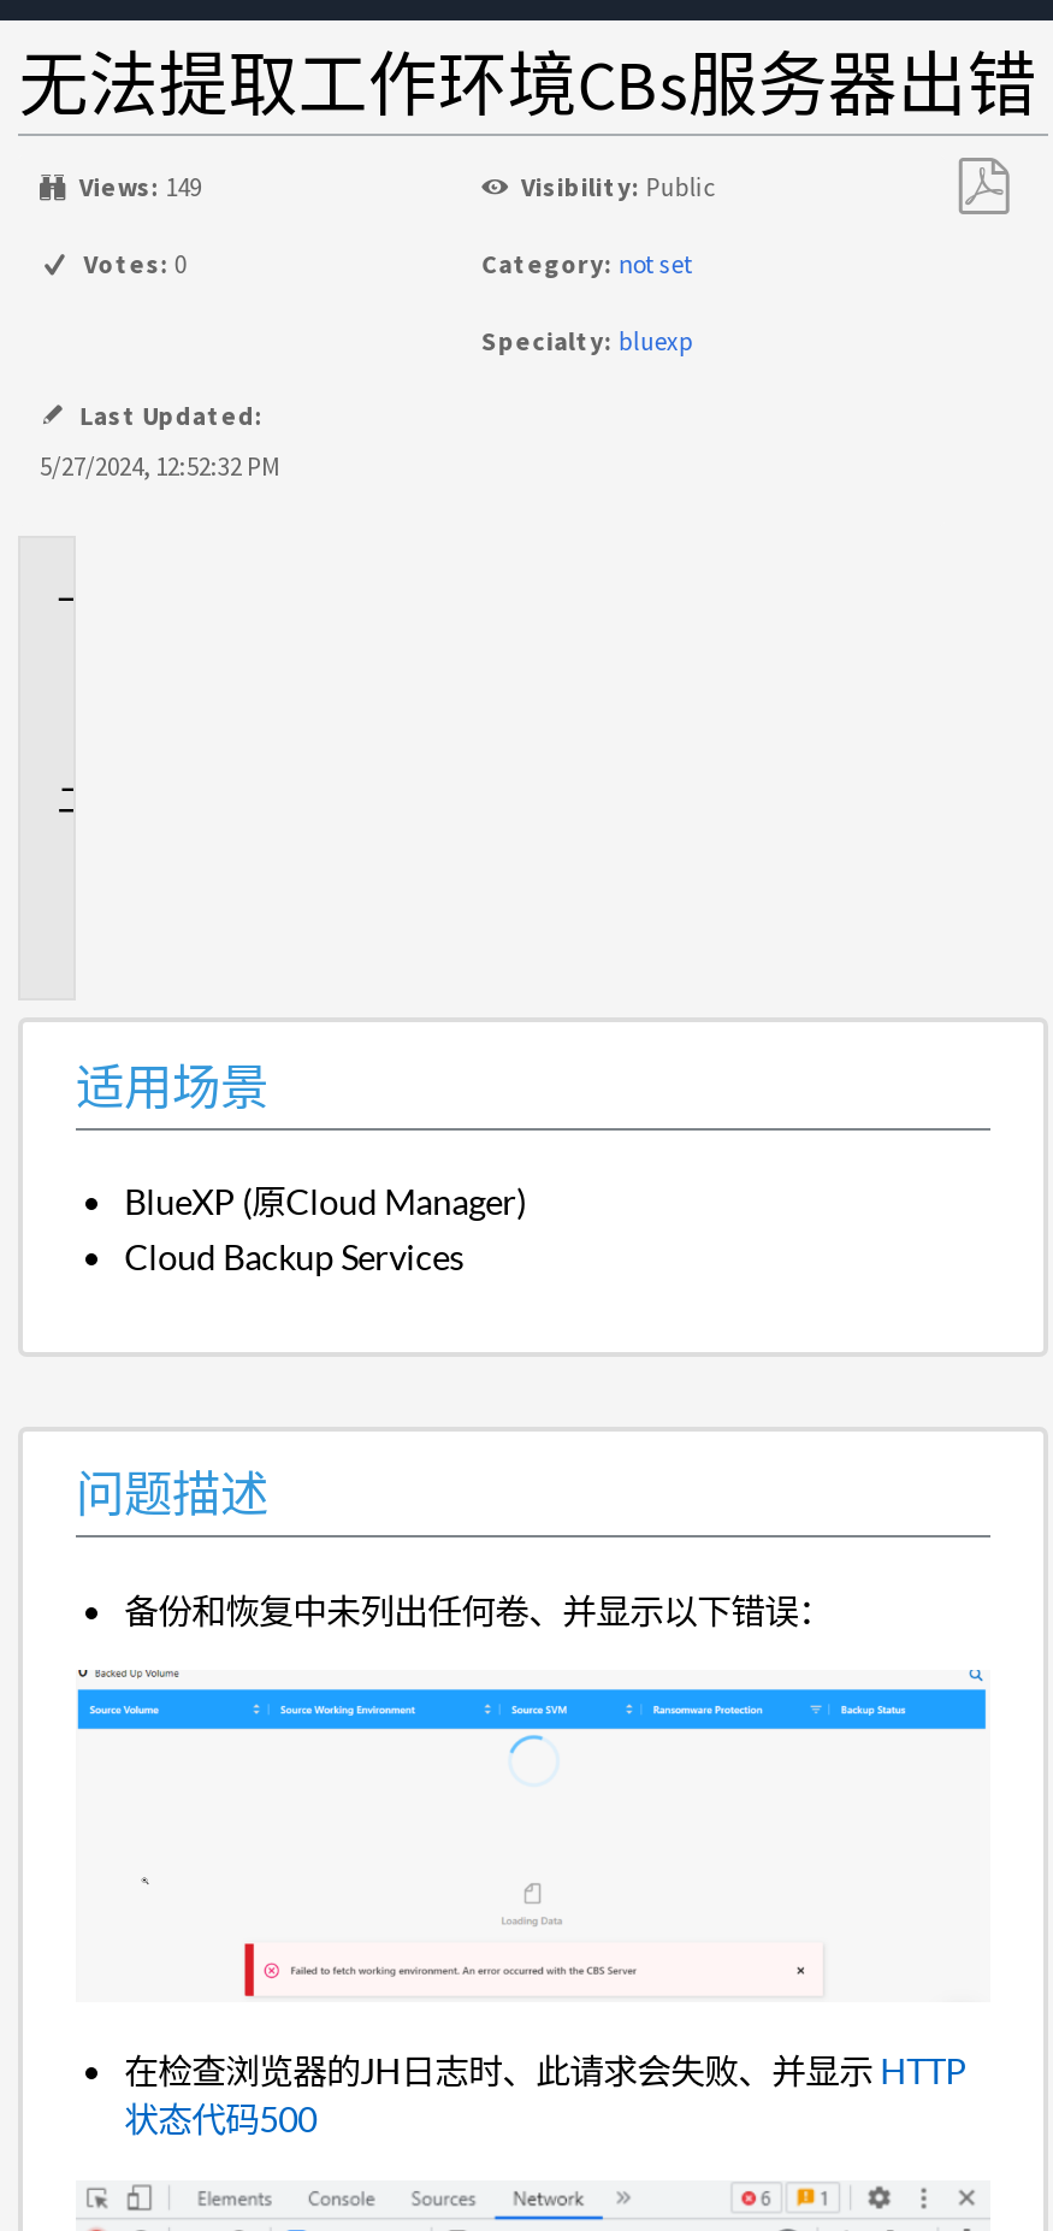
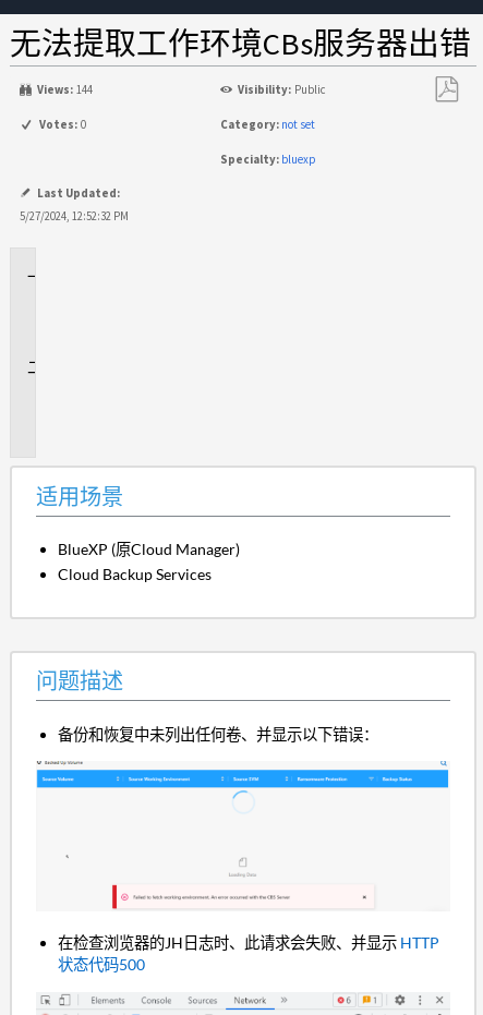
[79,170,201,203] Views: 149 -> [38,82,93,97] Views: 144

